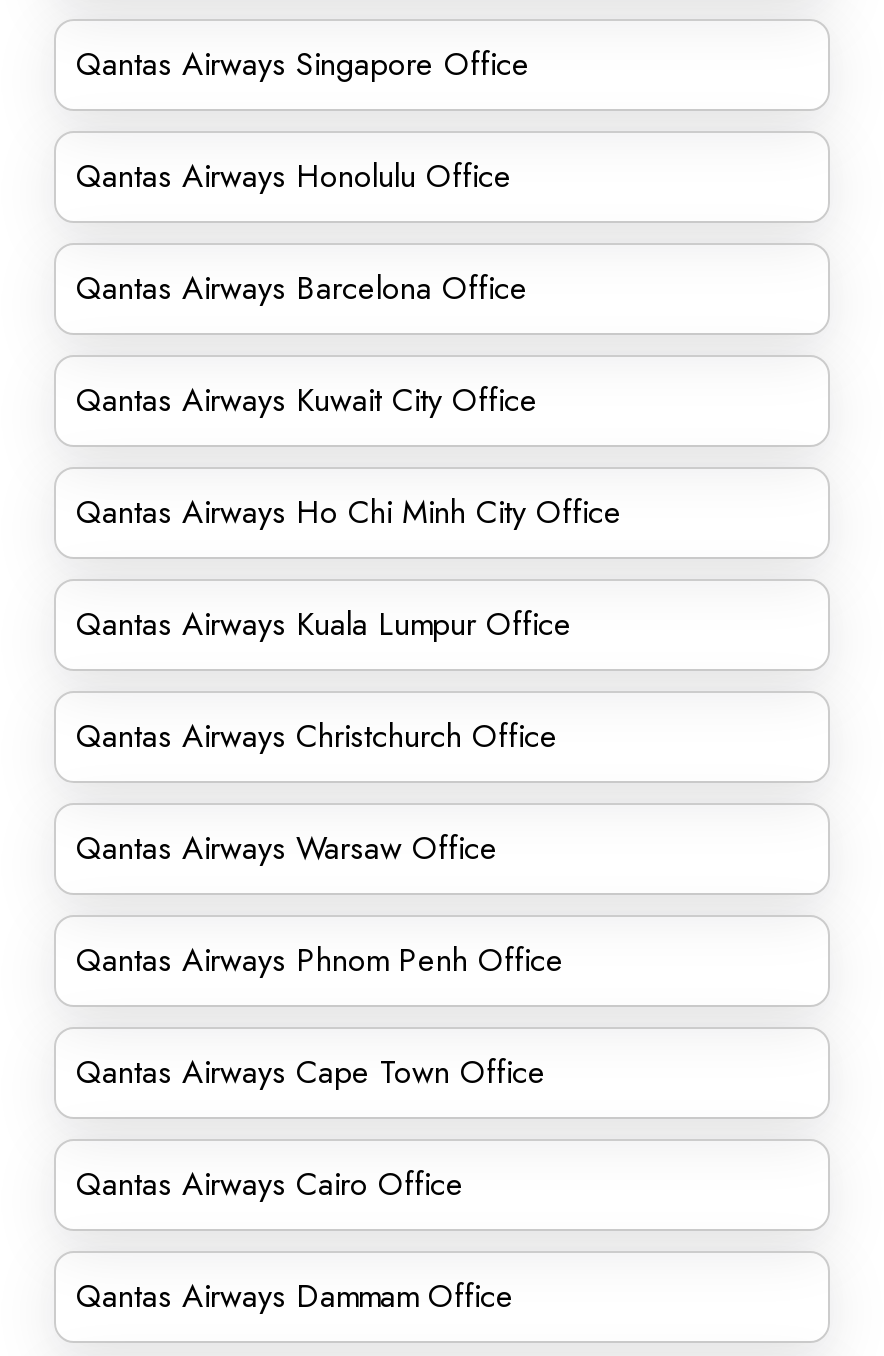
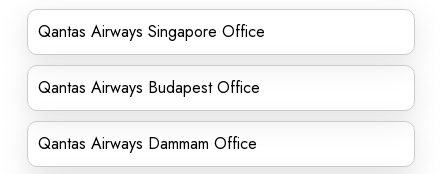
[76,153,622,1207] Qantas Airways Honolulu Office | Qantas Airways Barcelona Office | Qantas Airways Kuwait City Office | Qantas Airways Ho Chi Minh City Office | Qantas Airways Kuala Lumpur Office | Qantas Airways Christchurch Office | Qantas Airways Warsaw Office | Qantas Airways Phnom Penh Office | Qantas Airways Cape Town Office | Qantas Airways Cairo Office -> [38,76,260,99] Qantas Airways Budapest Office

